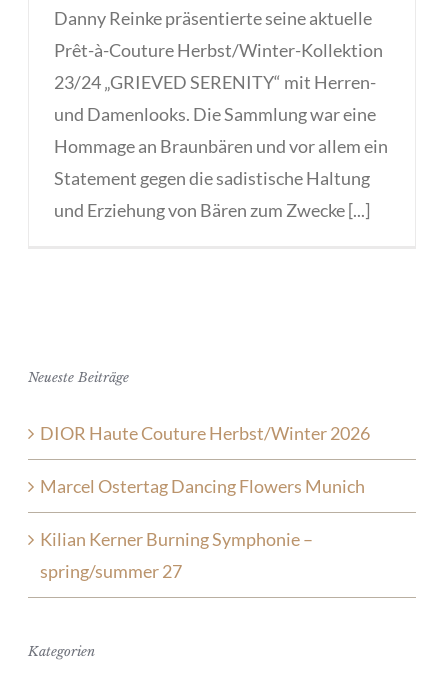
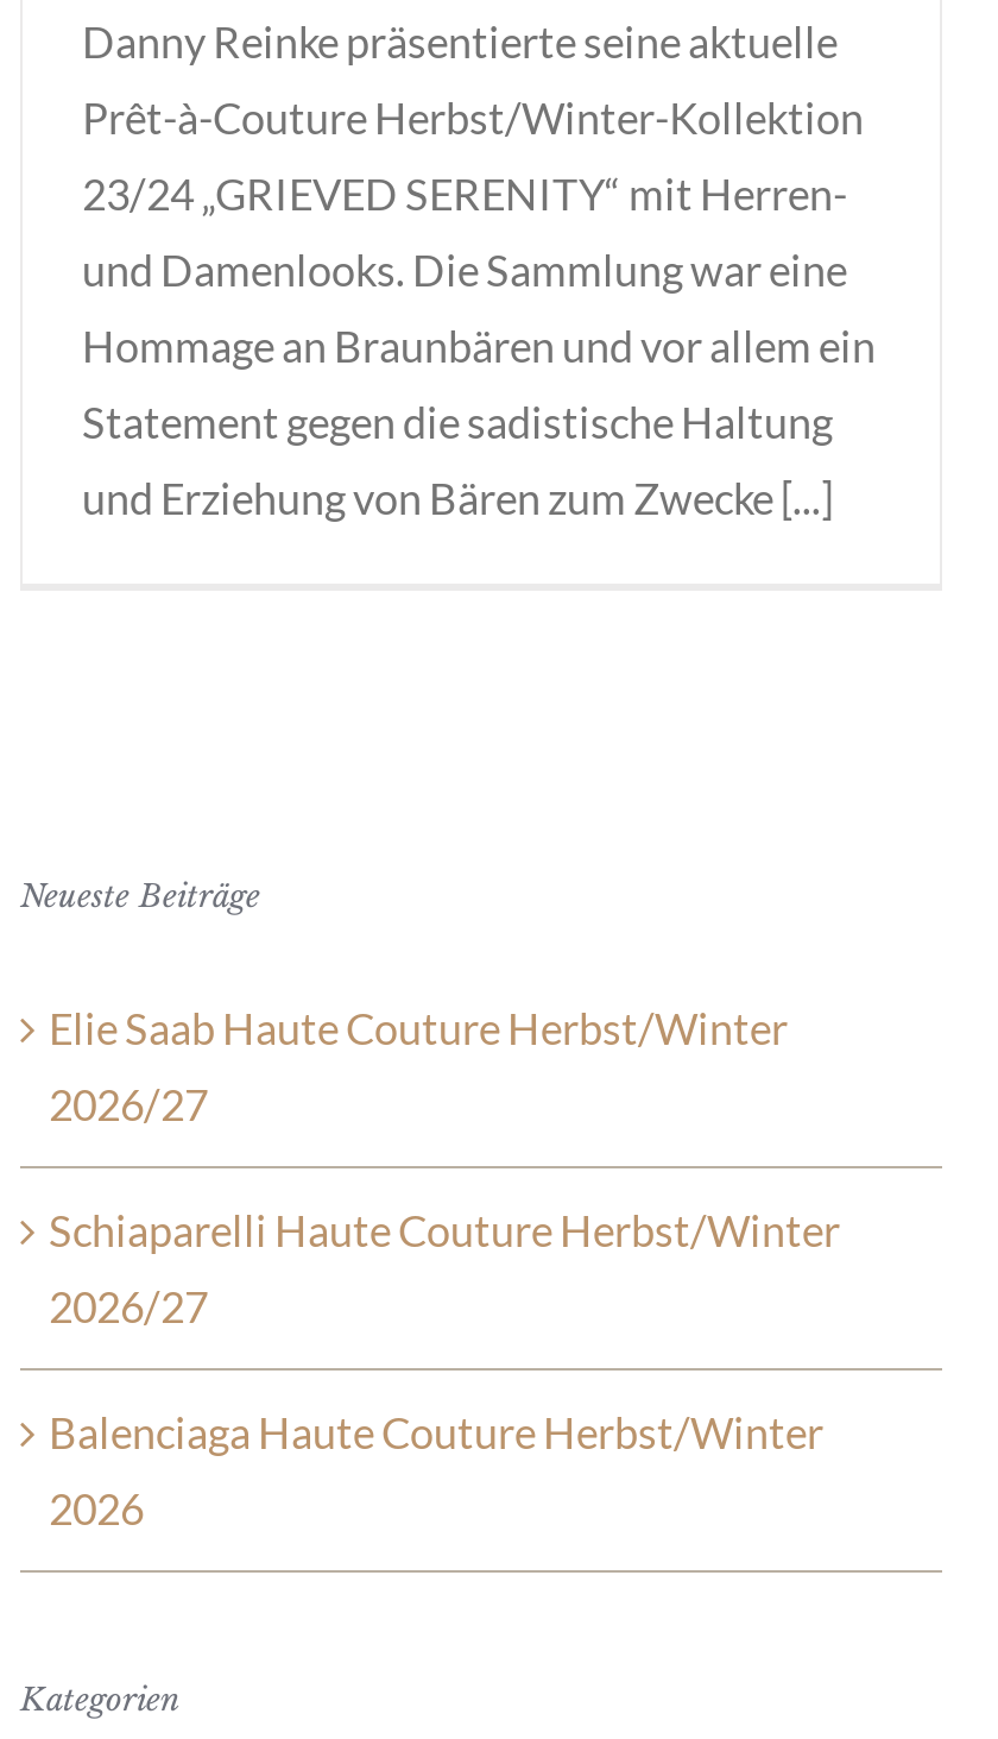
[40,422,370,582] DIOR Haute Couture Herbst/Winter 2026 | Marcel Ostertag Dancing Flowers Munich | Kilian Kerner Burning Symphonie – | spring/summer 27 -> [49,1002,840,1535] Elie Saab Haute Couture Herbst/Winter | 2026/27 | Schiaparelli Haute Couture Herbst/Winter | 2026/27 | Balenciaga Haute Couture Herbst/Winter | 2026

